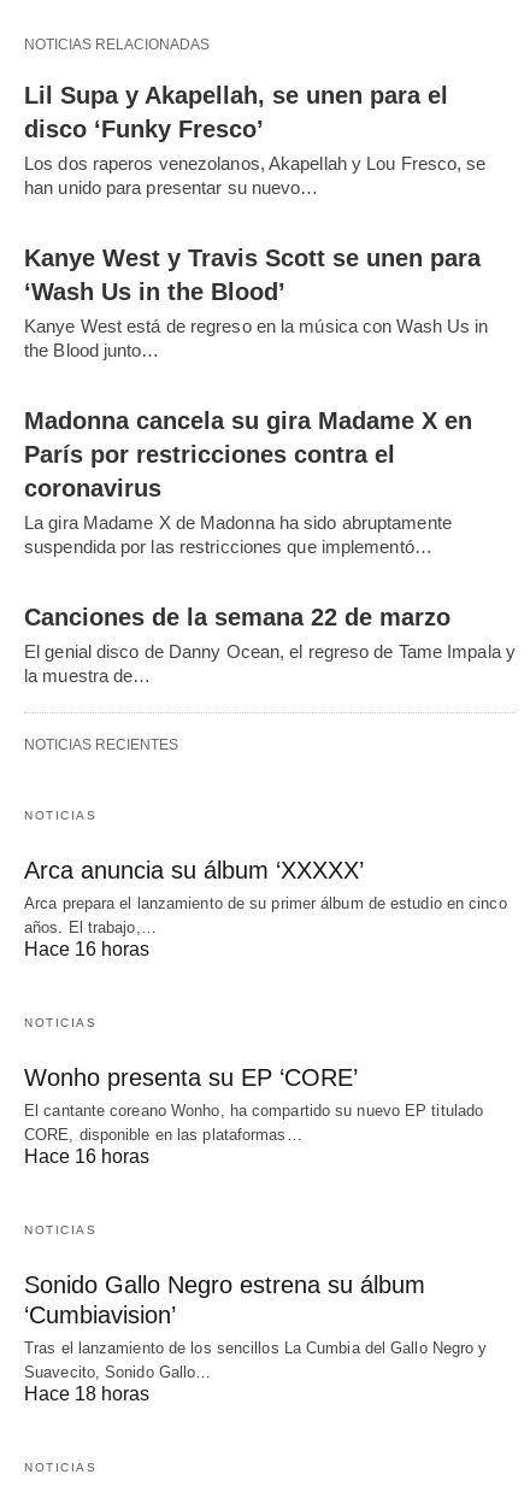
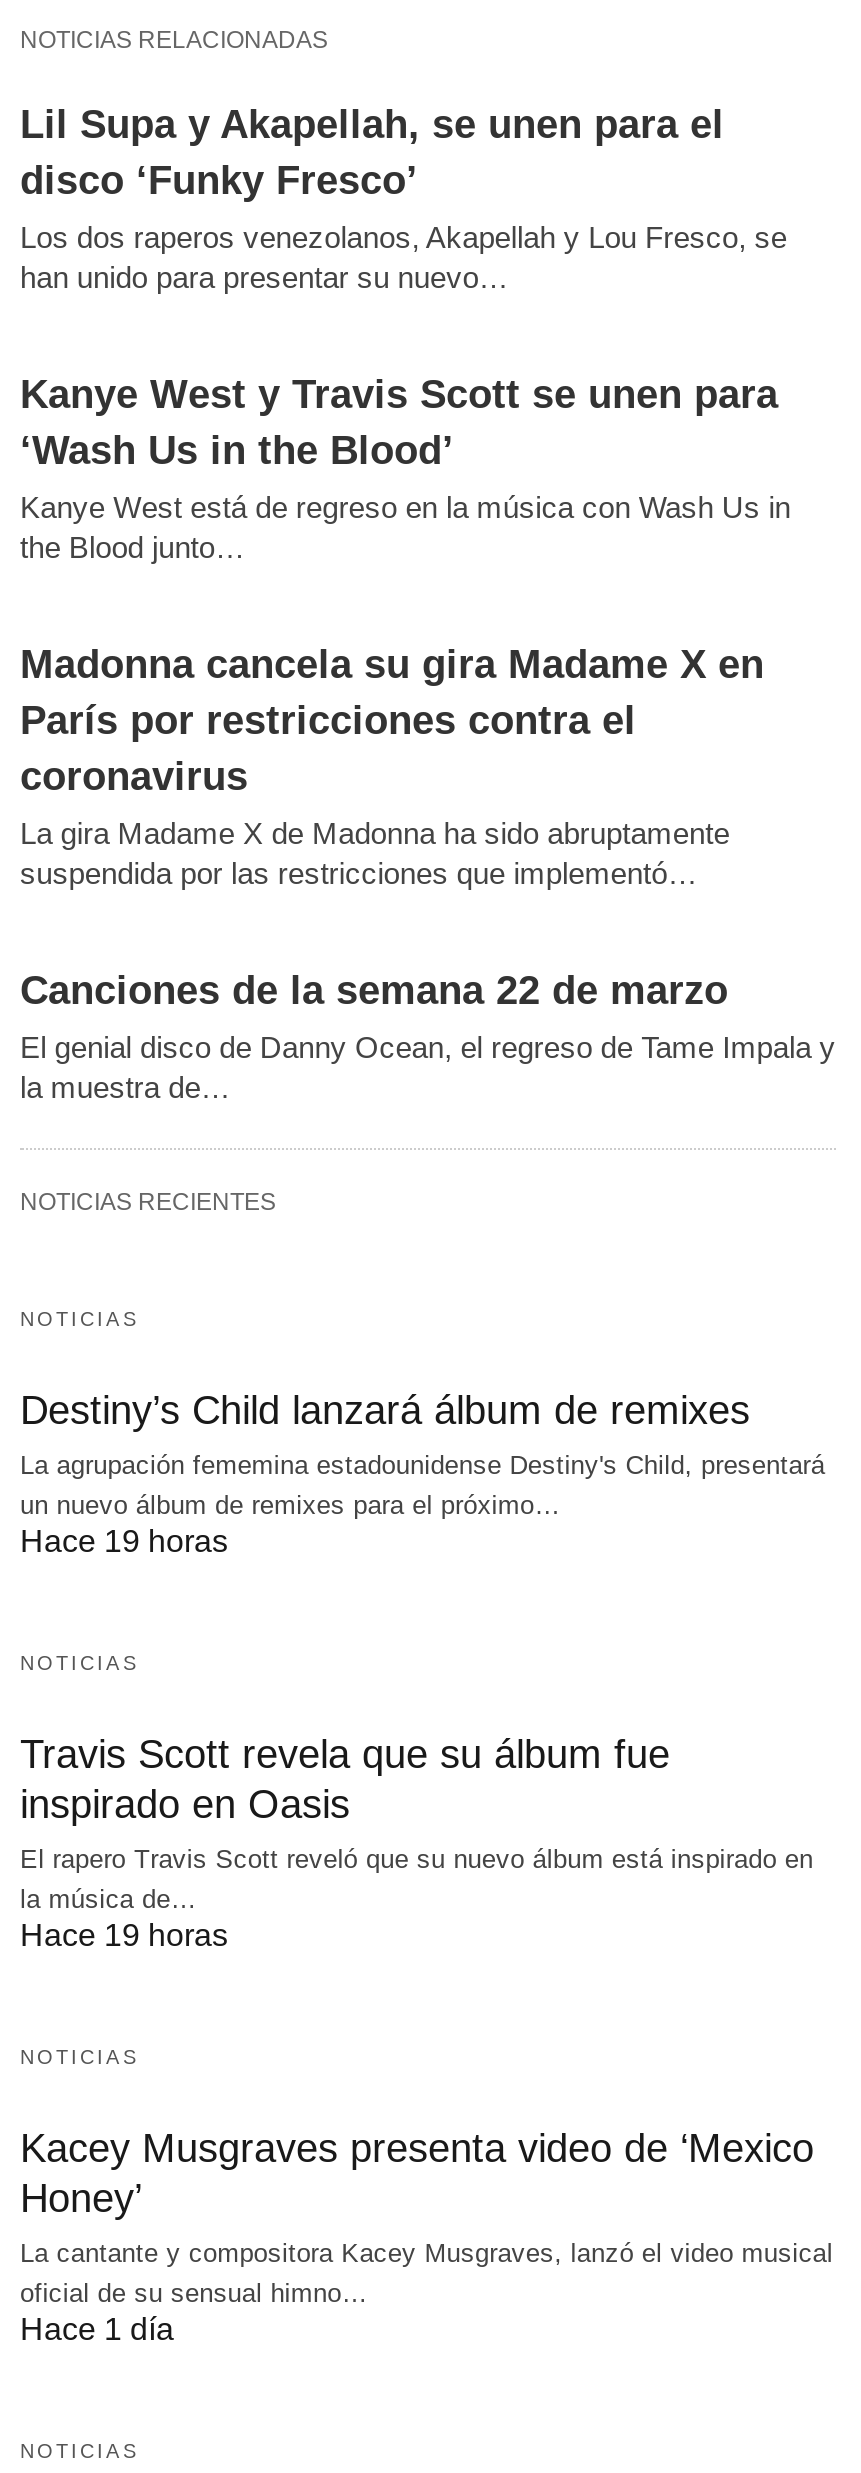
[24,857,507,959] Arca anuncia su álbum ‘XXXXX’ | Arca prepara el lanzamiento de su primer álbum de estudio en cinco | años. El trabajo,… | Hace 16 horas -> [20,1388,825,1558] Destiny’s Child lanzará álbum de remixes | La agrupación fememina estadounidense Destiny's Child, presentará | un nuevo álbum de remixes para el próximo… | Hace 19 horas
[24,1064,483,1166] Wonho presenta su EP ‘CORE’ | El cantante coreano Wonho, ha compartido su nuevo EP titulado | CORE, disponible en las plataformas… | Hace 16 horas -> [20,1732,813,1952] Travis Scott revela que su álbum fue | inspirado en Oasis | El rapero Travis Scott reveló que su nuevo álbum está inspirado en | la música de… | Hace 19 horas
[24,1271,487,1404] Sonido Gallo Negro estrena su álbum | ‘Cumbiavision’ | Tras el lanzamiento de los sencillos La Cumbia del Gallo Negro y | Suavecito, Sonido Gallo… | Hace 18 horas -> [20,2126,833,2346] Kacey Musgraves presenta video de ‘Mexico | Honey’ | La cantante y compositora Kacey Musgraves, lanzó el video musical | oficial de su sensual himno… | Hace 1 día

